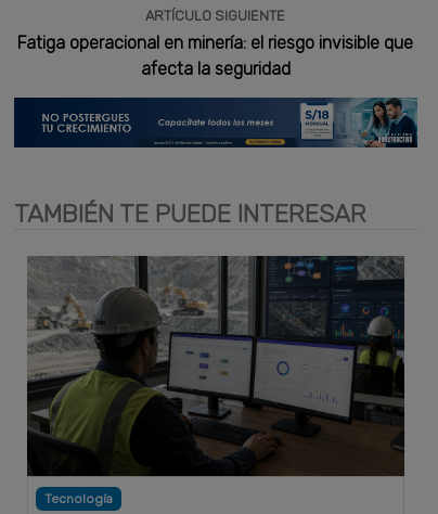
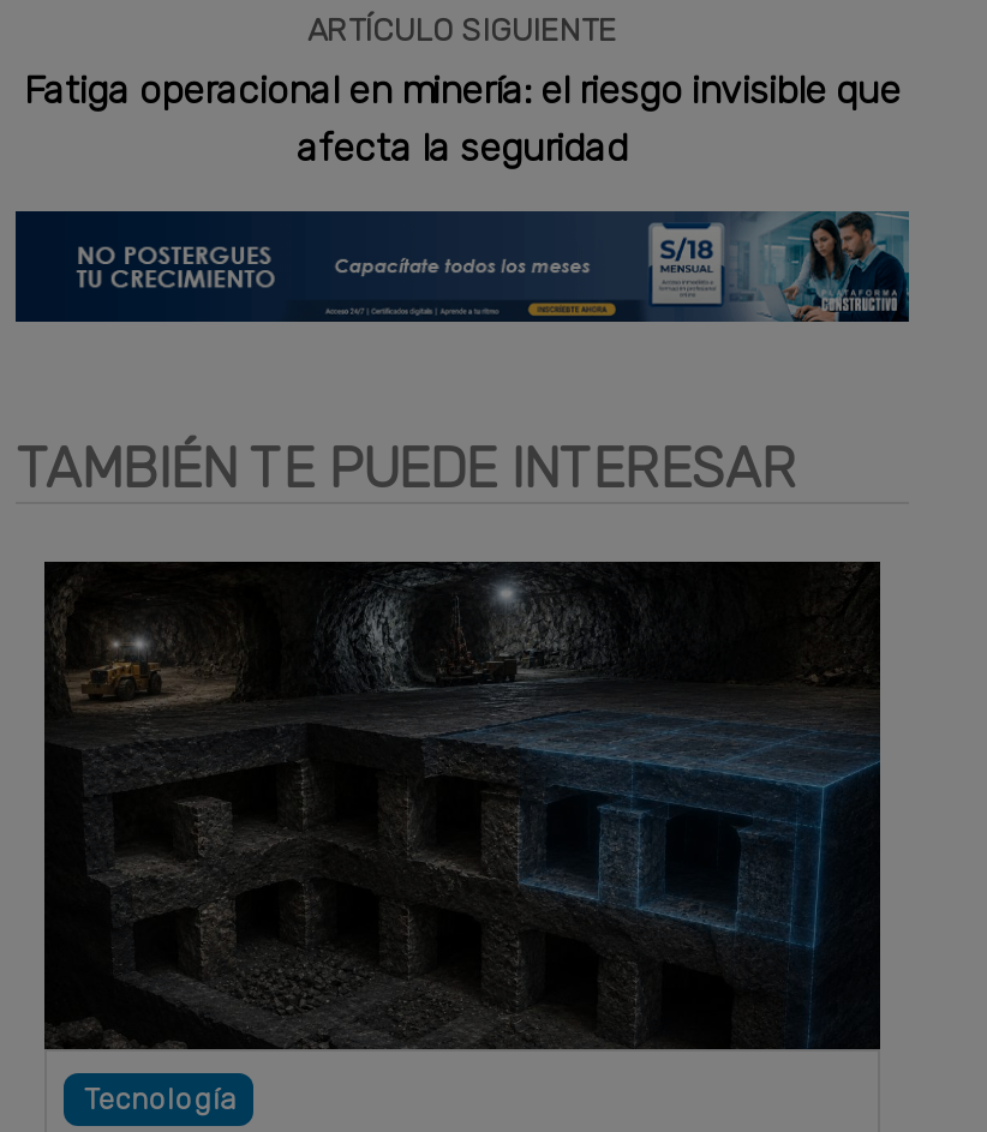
[26,255,405,476] [image] -> [42,559,880,1049] [image]

